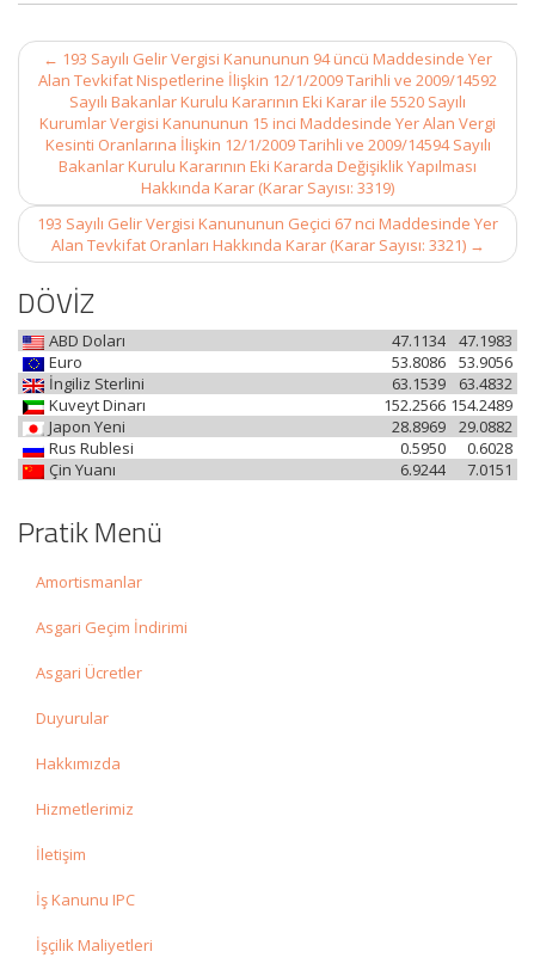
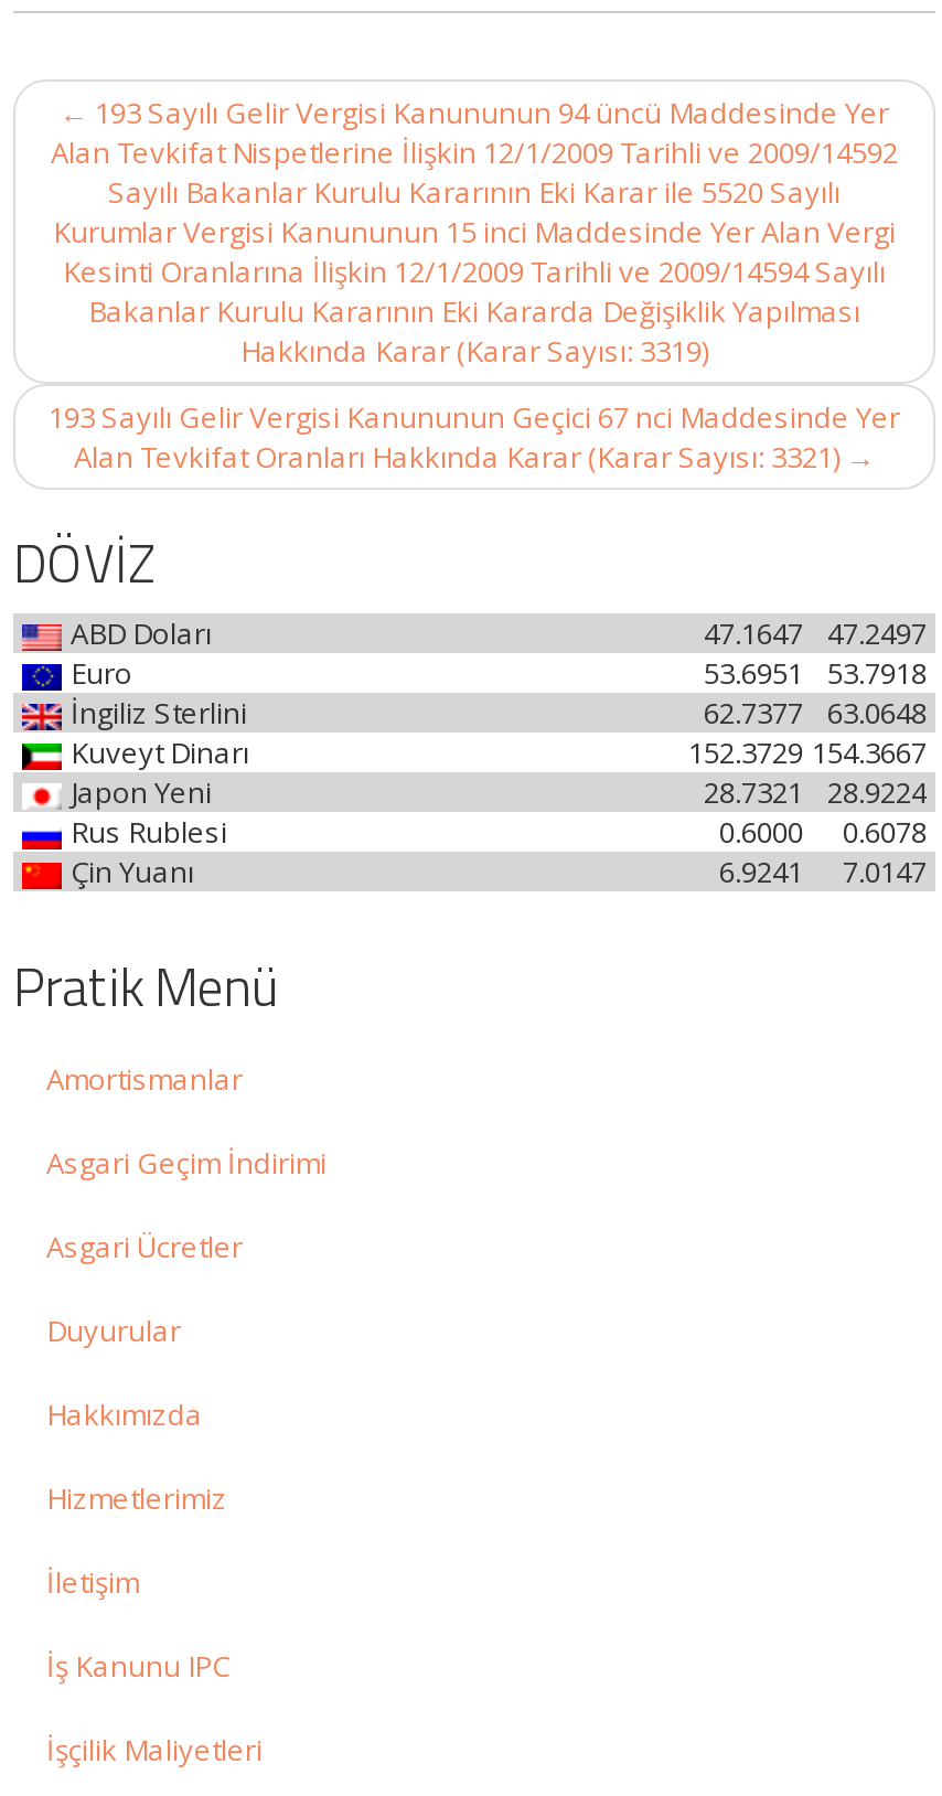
[392,330,446,351] 47.1134 -> [704,613,803,653] 47.1647
[459,330,512,351] 47.1983 -> [827,613,927,653] 47.2497
[392,351,446,373] 53.8086 -> [704,653,803,693] 53.6951
[459,351,512,373] 53.9056 -> [827,653,927,693] 53.7918
[392,373,446,394] 63.1539 -> [704,693,803,733] 62.7377
[459,373,512,394] 63.4832 -> [827,693,927,733] 63.0648
[383,394,446,416] 152.2566 -> [688,733,803,772] 152.3729
[450,394,512,416] 154.2489 -> [812,733,927,772] 154.3667
[392,416,446,437] 28.8969 -> [704,772,803,812] 28.7321
[459,416,512,437] 29.0882 -> [827,772,927,812] 28.9224
[400,437,446,459] 0.5950 -> [719,812,803,852] 0.6000
[467,437,512,459] 0.6028 -> [843,812,927,852] 0.6078
[400,459,446,480] 6.9244 -> [719,852,803,891] 6.9241
[467,459,512,480] 7.0151 -> [843,852,927,891] 7.0147

